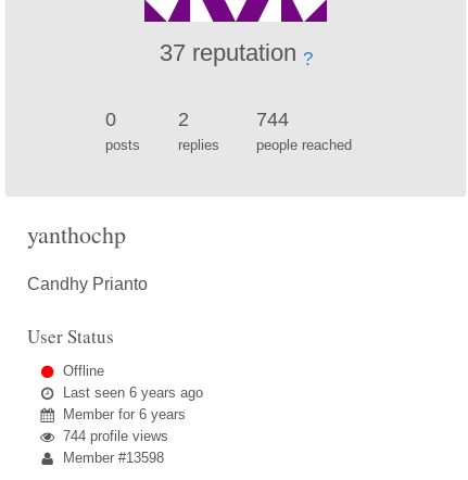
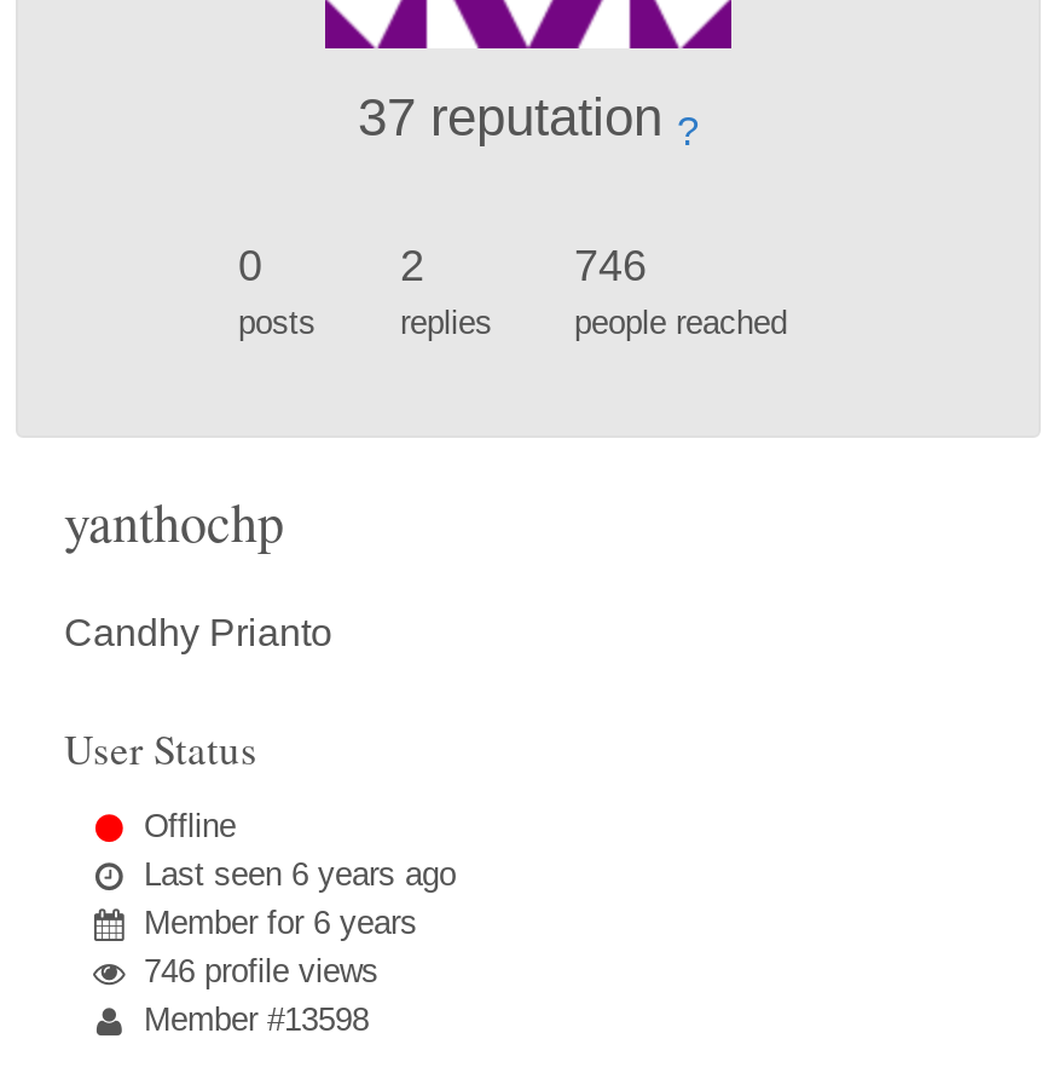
[256,108,289,130] 744 -> [574,241,647,289] 746
[63,428,168,444] 744 profile views -> [144,952,378,989] 746 profile views

